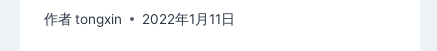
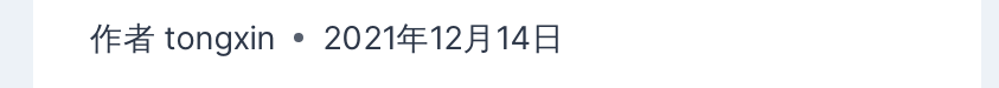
[44,11,235,27] 作者 tongxin 2022年1月11日 -> [90,18,565,55] 作者 tongxin 2021年12月14日

